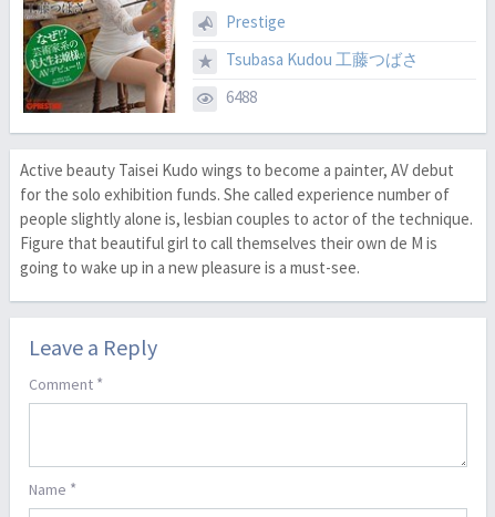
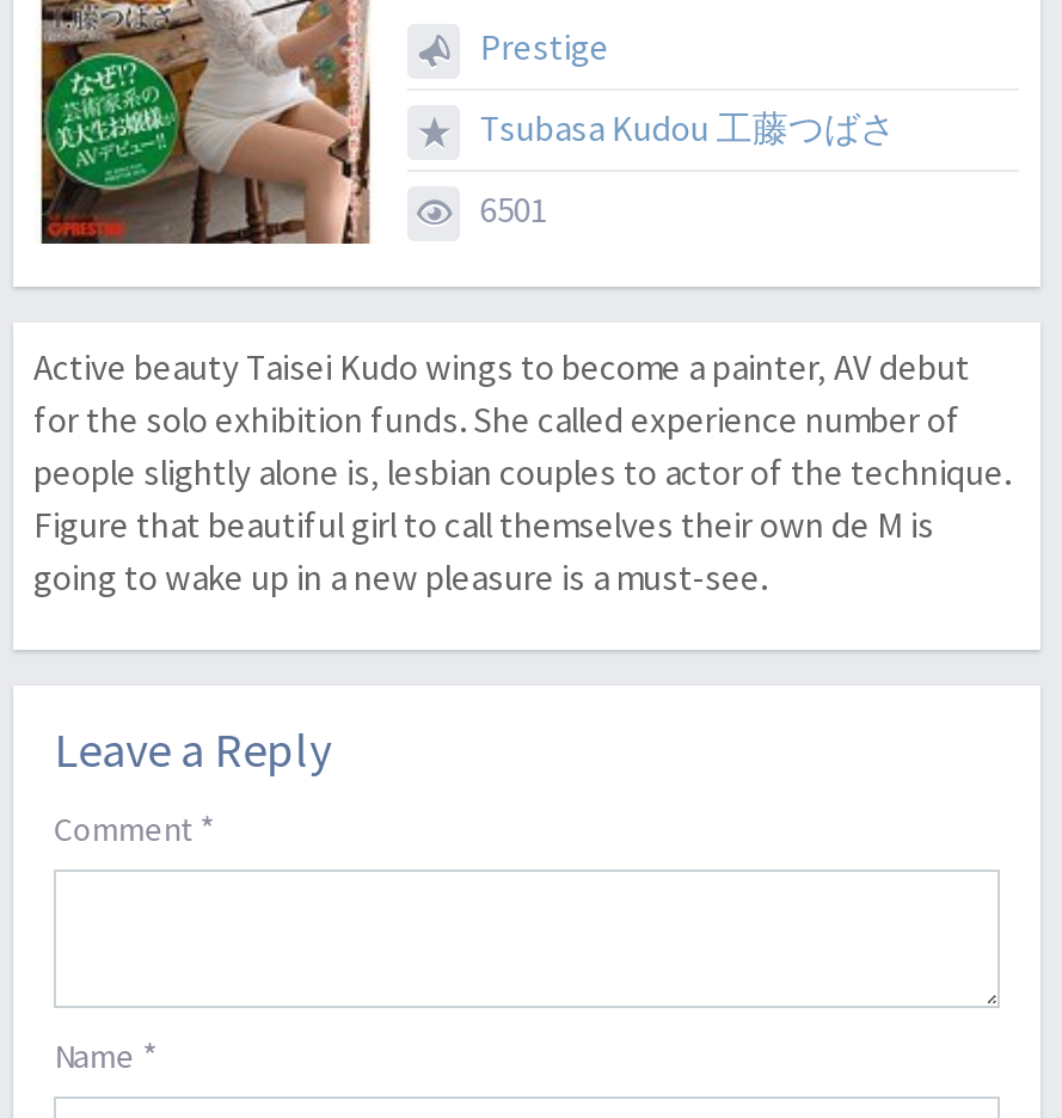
[226,86,257,107] 6488 -> [480,187,547,232] 6501

